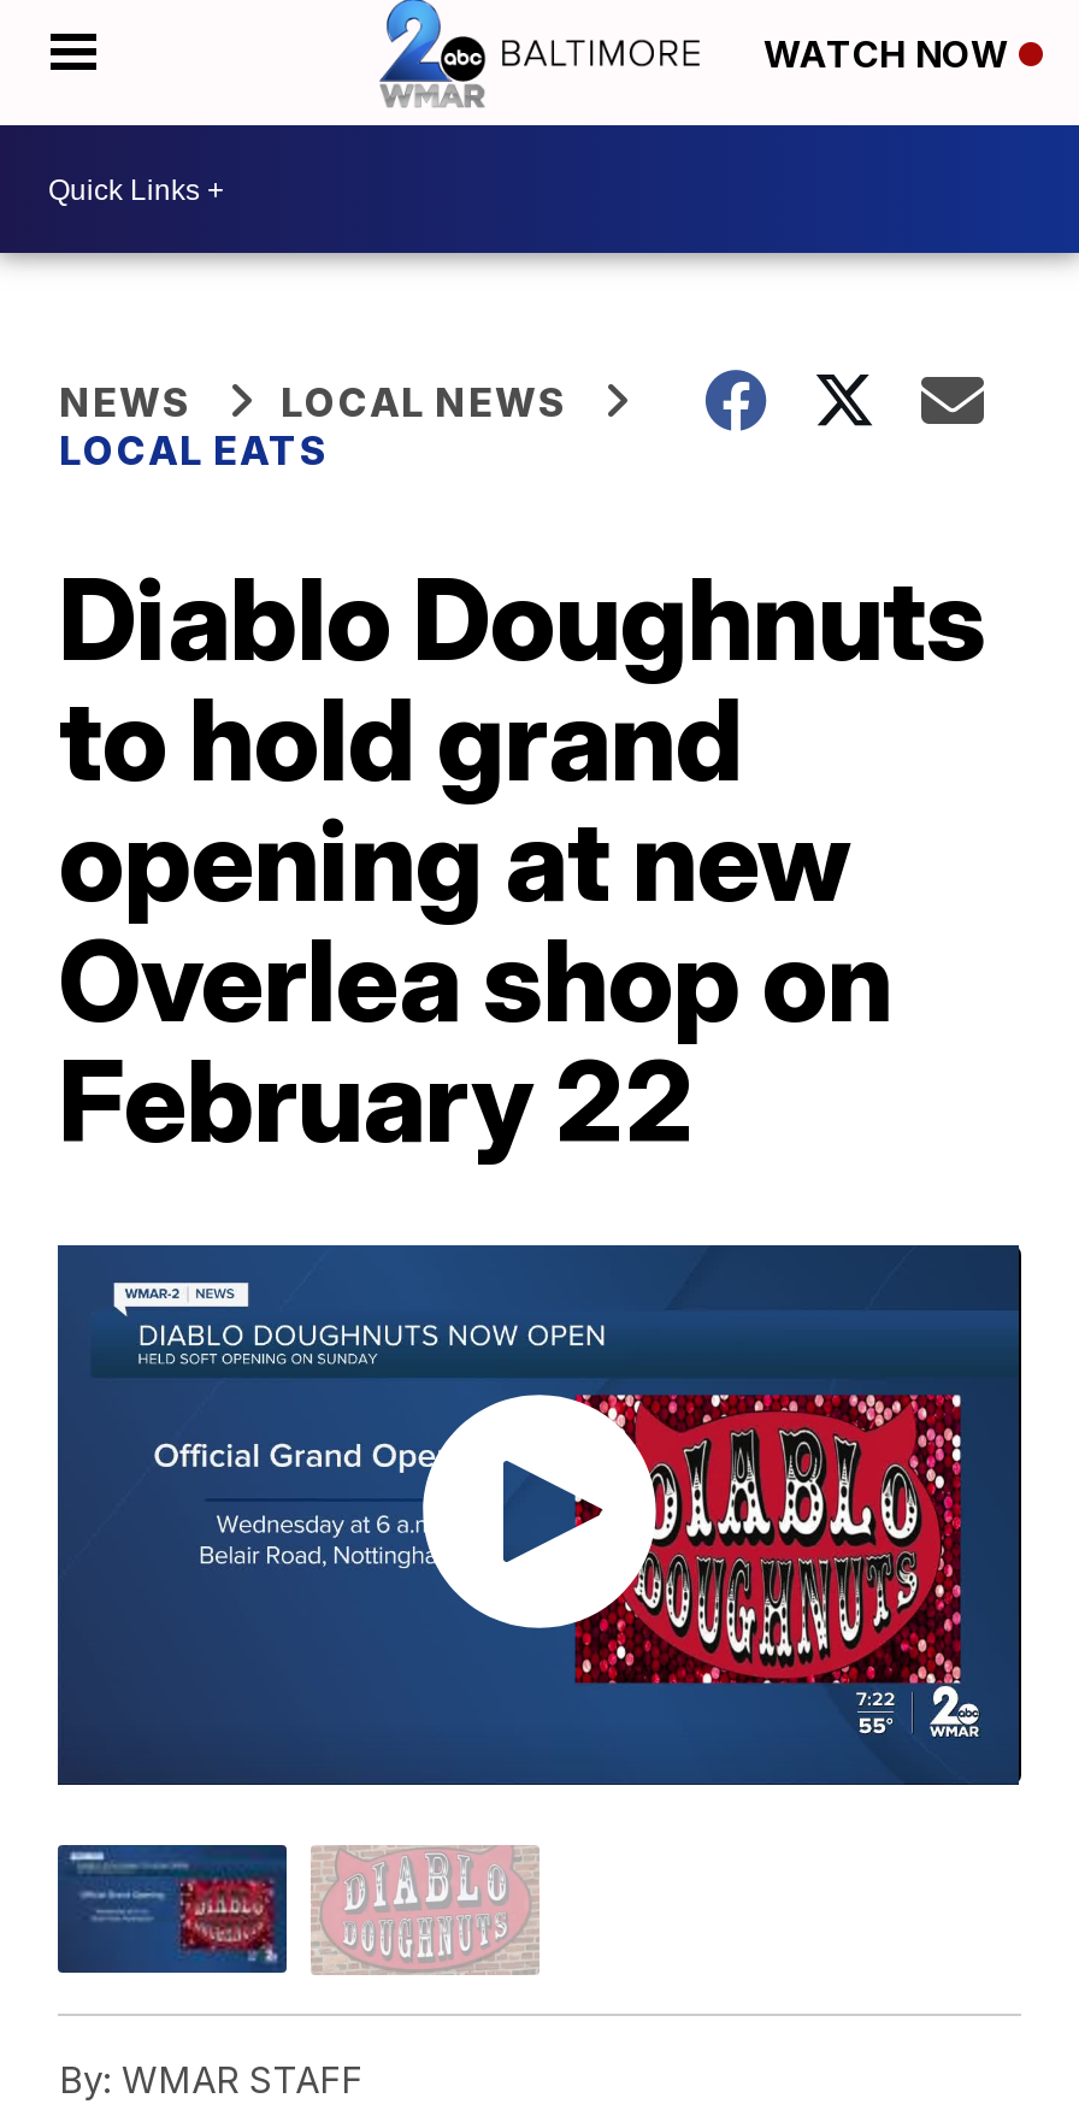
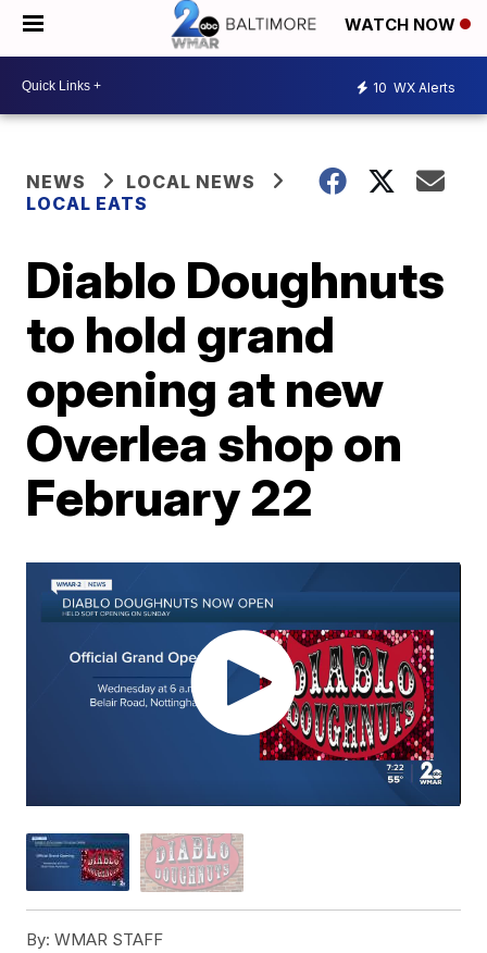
none -> [373,79,455,95] 10 WX Alerts

